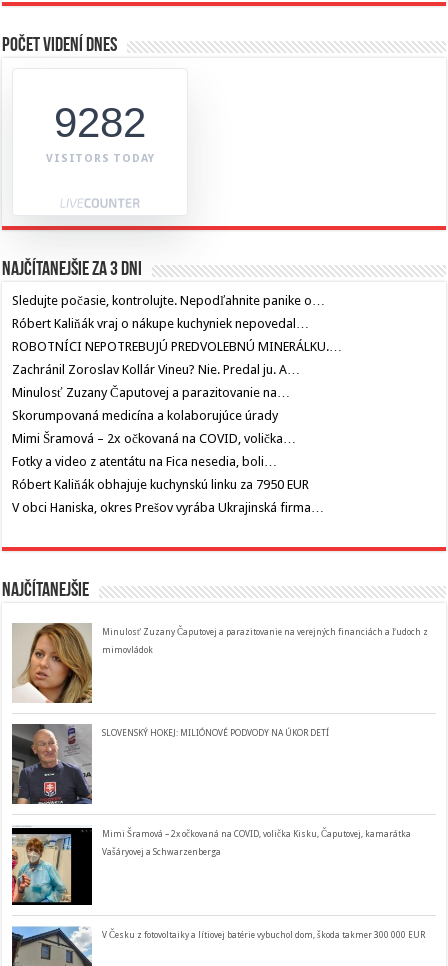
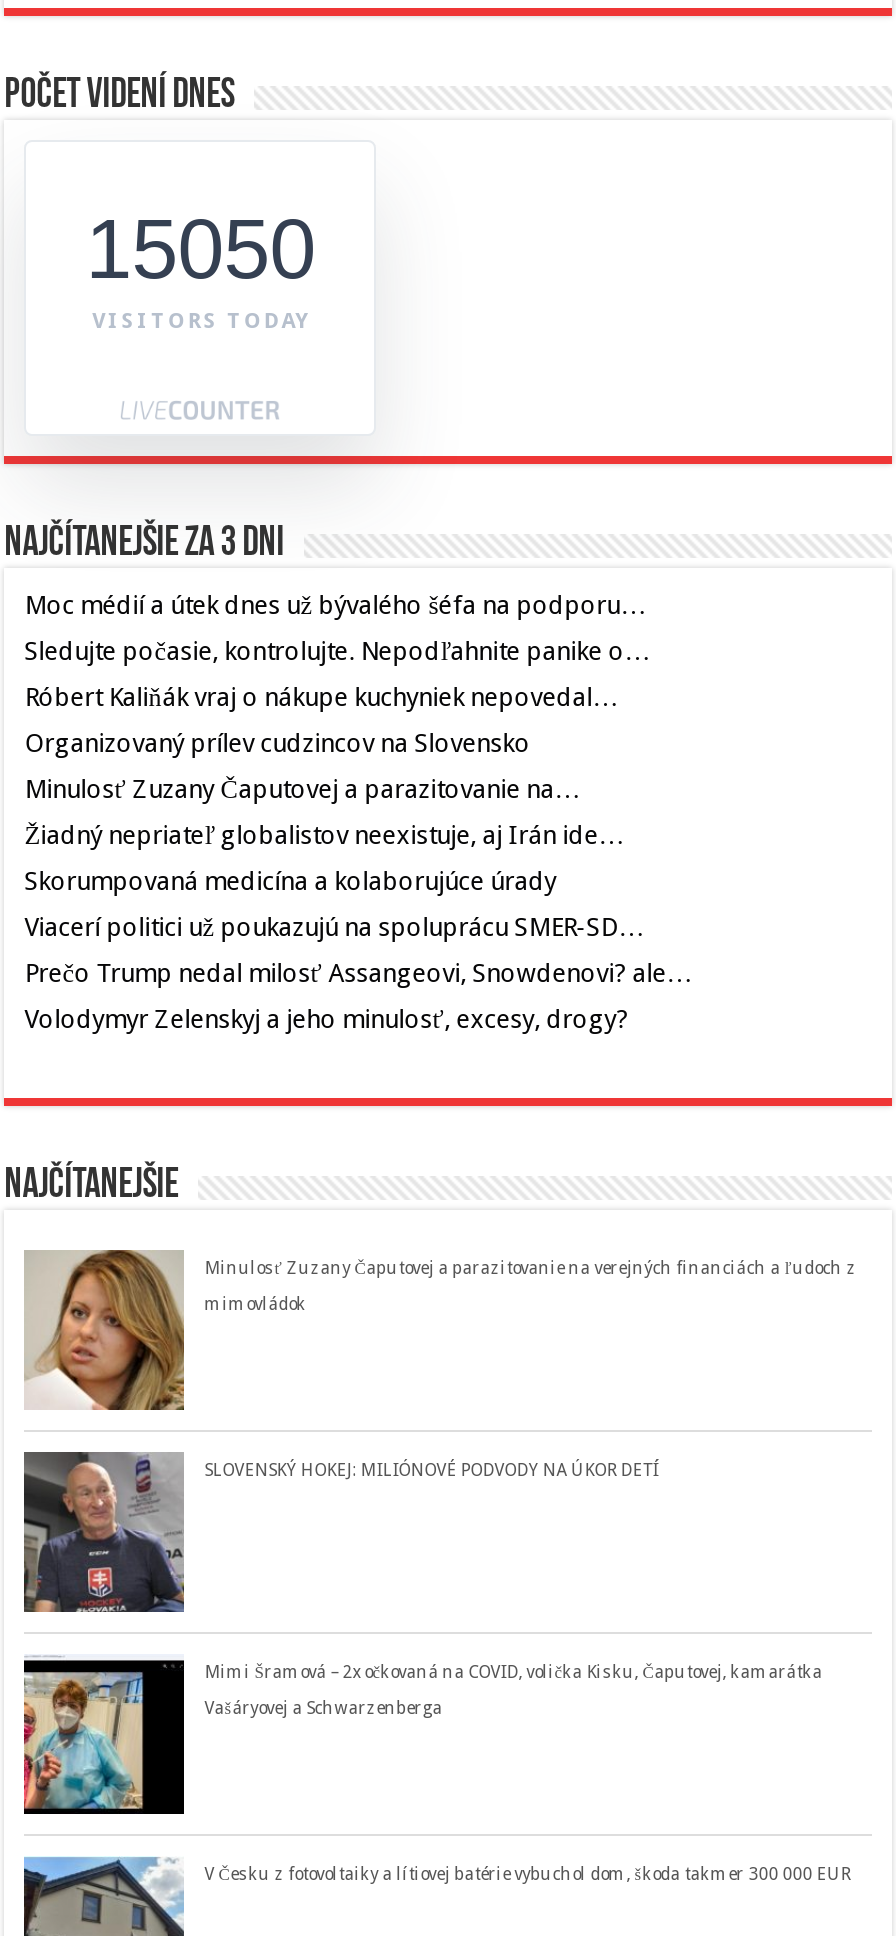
[54,99,146,146] 9282 -> [85,201,315,295] 15050
none -> [24,589,646,619] Moc médií a útek dnes už bývalého šéfa na podporu…
moved [12,293,325,331] -> [24,635,650,711]: Sledujte počasie, kontrolujte. Nepodľahnite panike o… | Róbert Kaliňák vraj o nákupe kuchyniek nepovedal…
[12,339,342,377] ROBOTNÍCI NEPOTREBUJÚ PREDVOLEBNÚ MINERÁLKU.… | Zachránil Zoroslav Kollár Vineu? Nie. Predal ju. A… -> [24,727,530,757] Organizovaný prílev cudzincov na Slovensko
none -> [24,819,624,849] Žiadný nepriateľ globalistov neexistuje, aj Irán ide…
moved [12,408,278,423] -> [24,865,556,895]: Skorumpovaná medicína a kolaborujúce úrady
[12,431,324,515] Mimi Šramová – 2x očkovaná na COVID, volička… | Fotky a video z atentátu na Fica nesedia, boli… | Róbert Kaliňák obhajuje kuchynskú linku za 7950 EUR | V obci Haniska, okres Prešov vyrába Ukrajinská firma… -> [24,911,692,1033] Viacerí politici už poukazujú na spoluprácu SMER-SD… | Prečo Trump nedal milosť Assangeovi, Snowdenovi? ale… | Volodymyr Zelenskyj a jeho minulosť, excesy, drogy?

